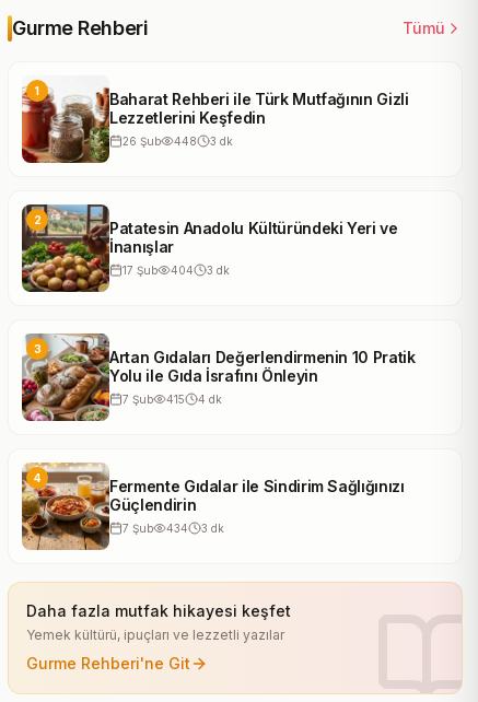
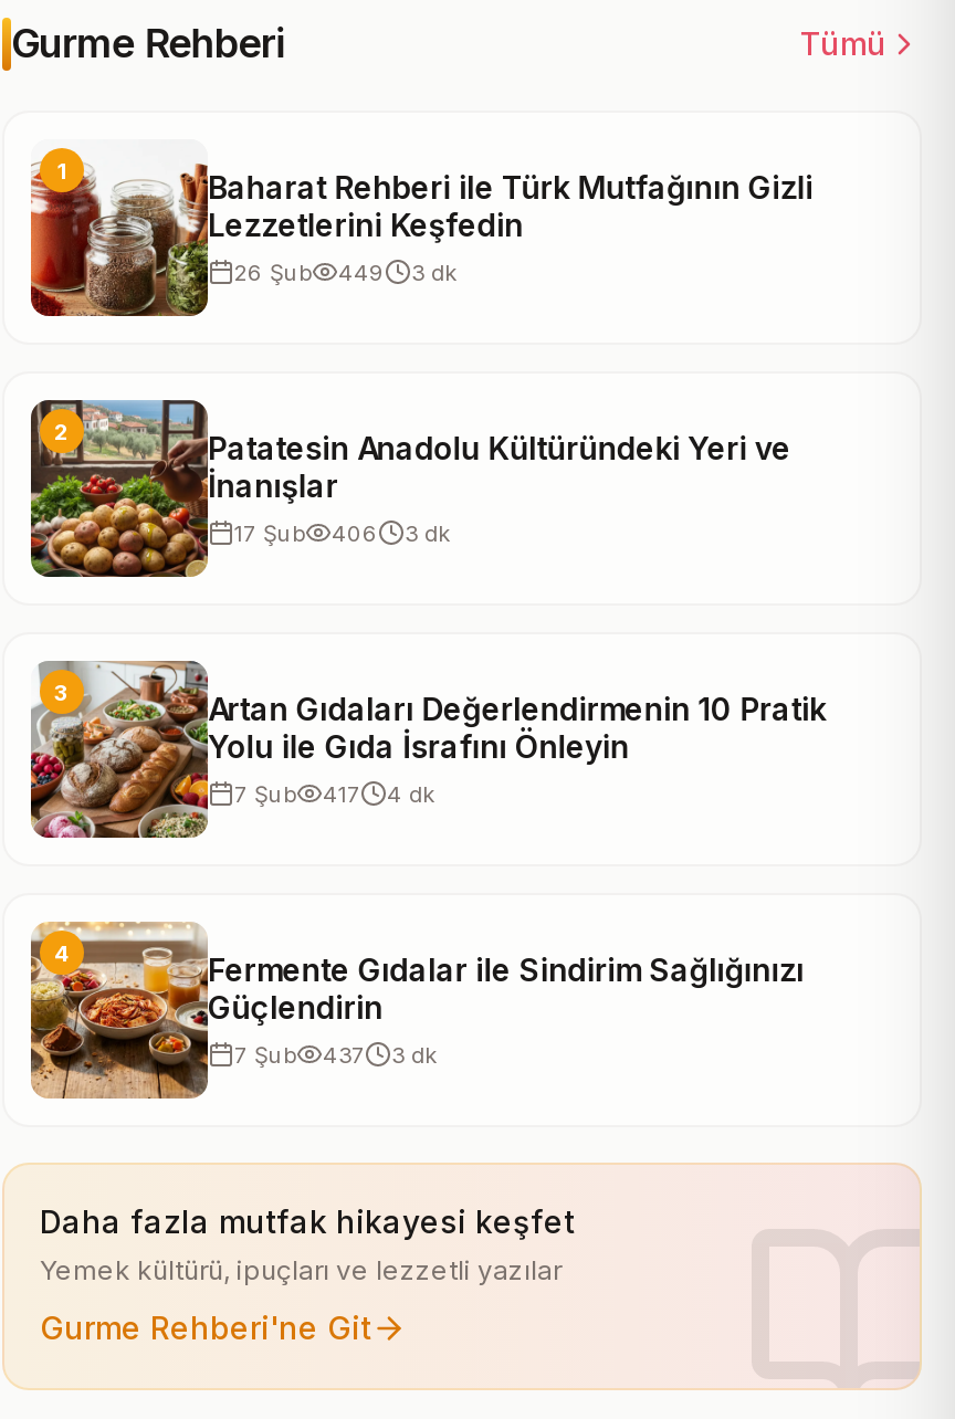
[123,134,233,147] 26 Şub 448 3 dk -> [234,257,458,284] 26 Şub 449 3 dk
[123,263,230,276] 17 Şub 404 3 dk -> [234,518,451,545] 17 Şub 406 3 dk
[123,392,222,405] 7 Şub 415 4 dk -> [234,779,435,806] 7 Şub 417 4 dk
[123,521,224,534] 7 Şub 434 3 dk -> [234,1040,438,1066] 7 Şub 437 3 dk

